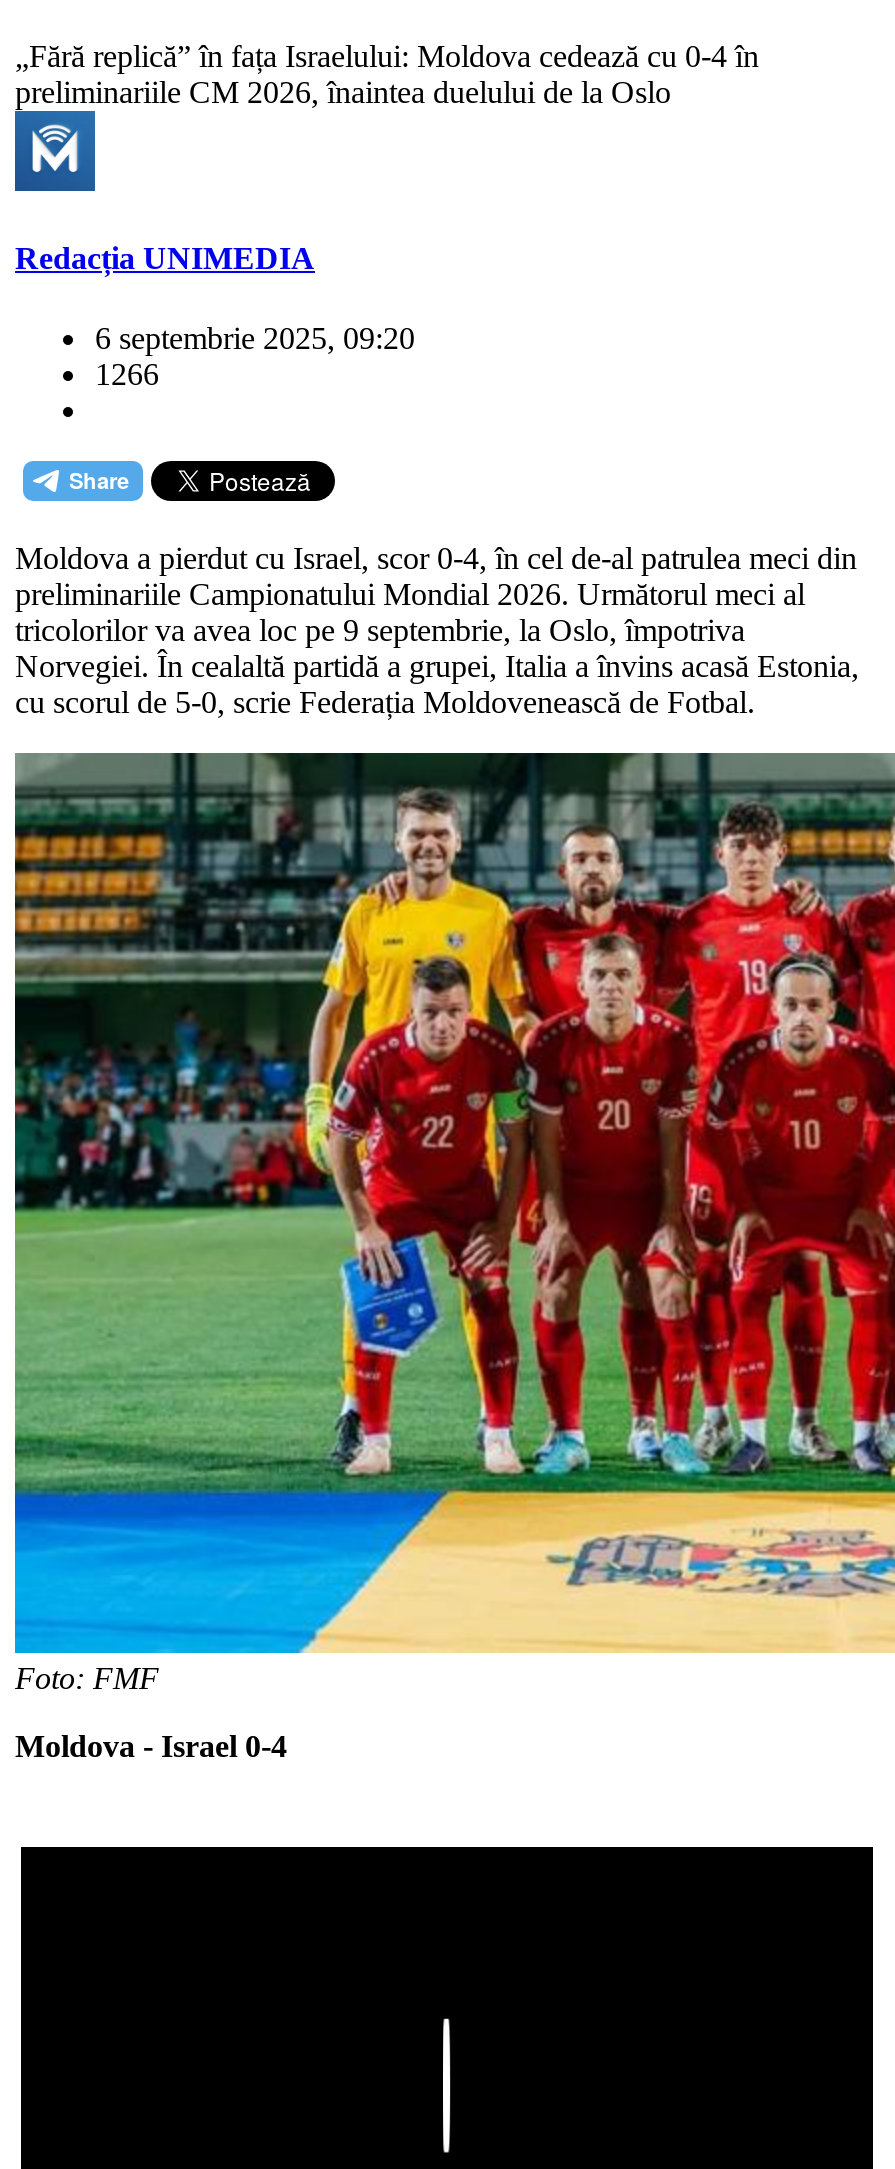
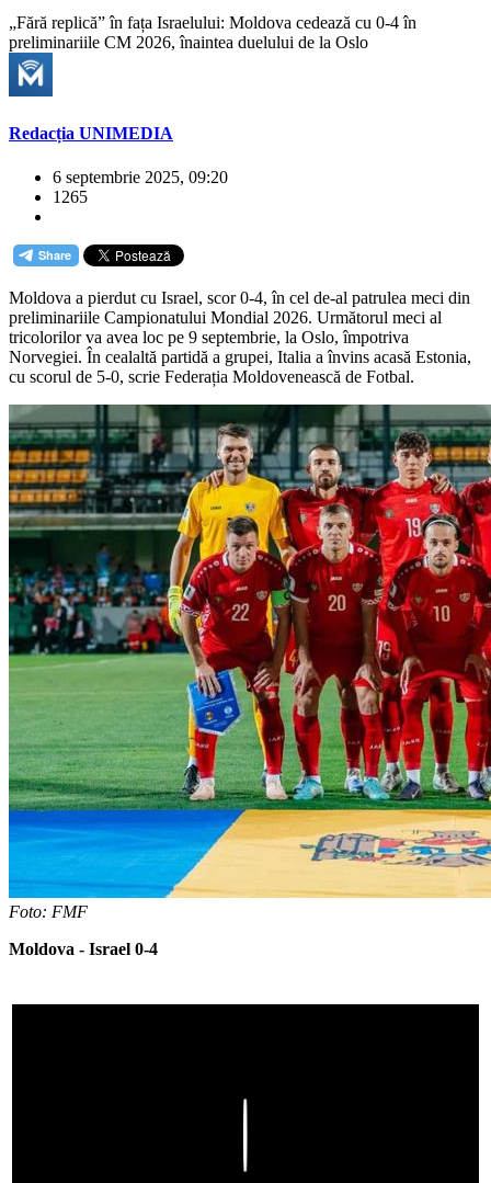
[95,356,159,390] 1266 -> [53,187,88,206] 1265

